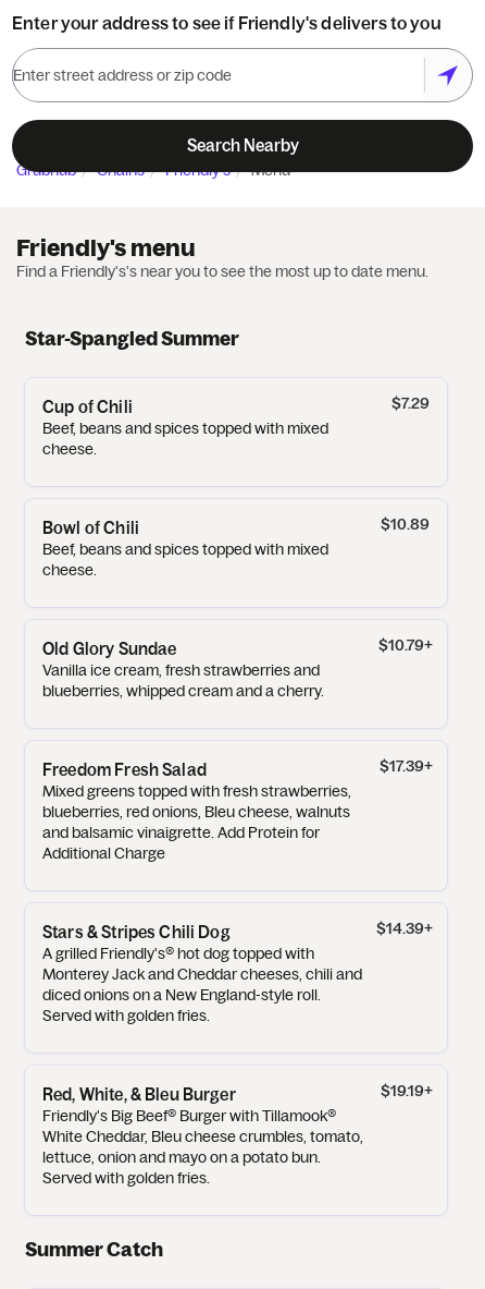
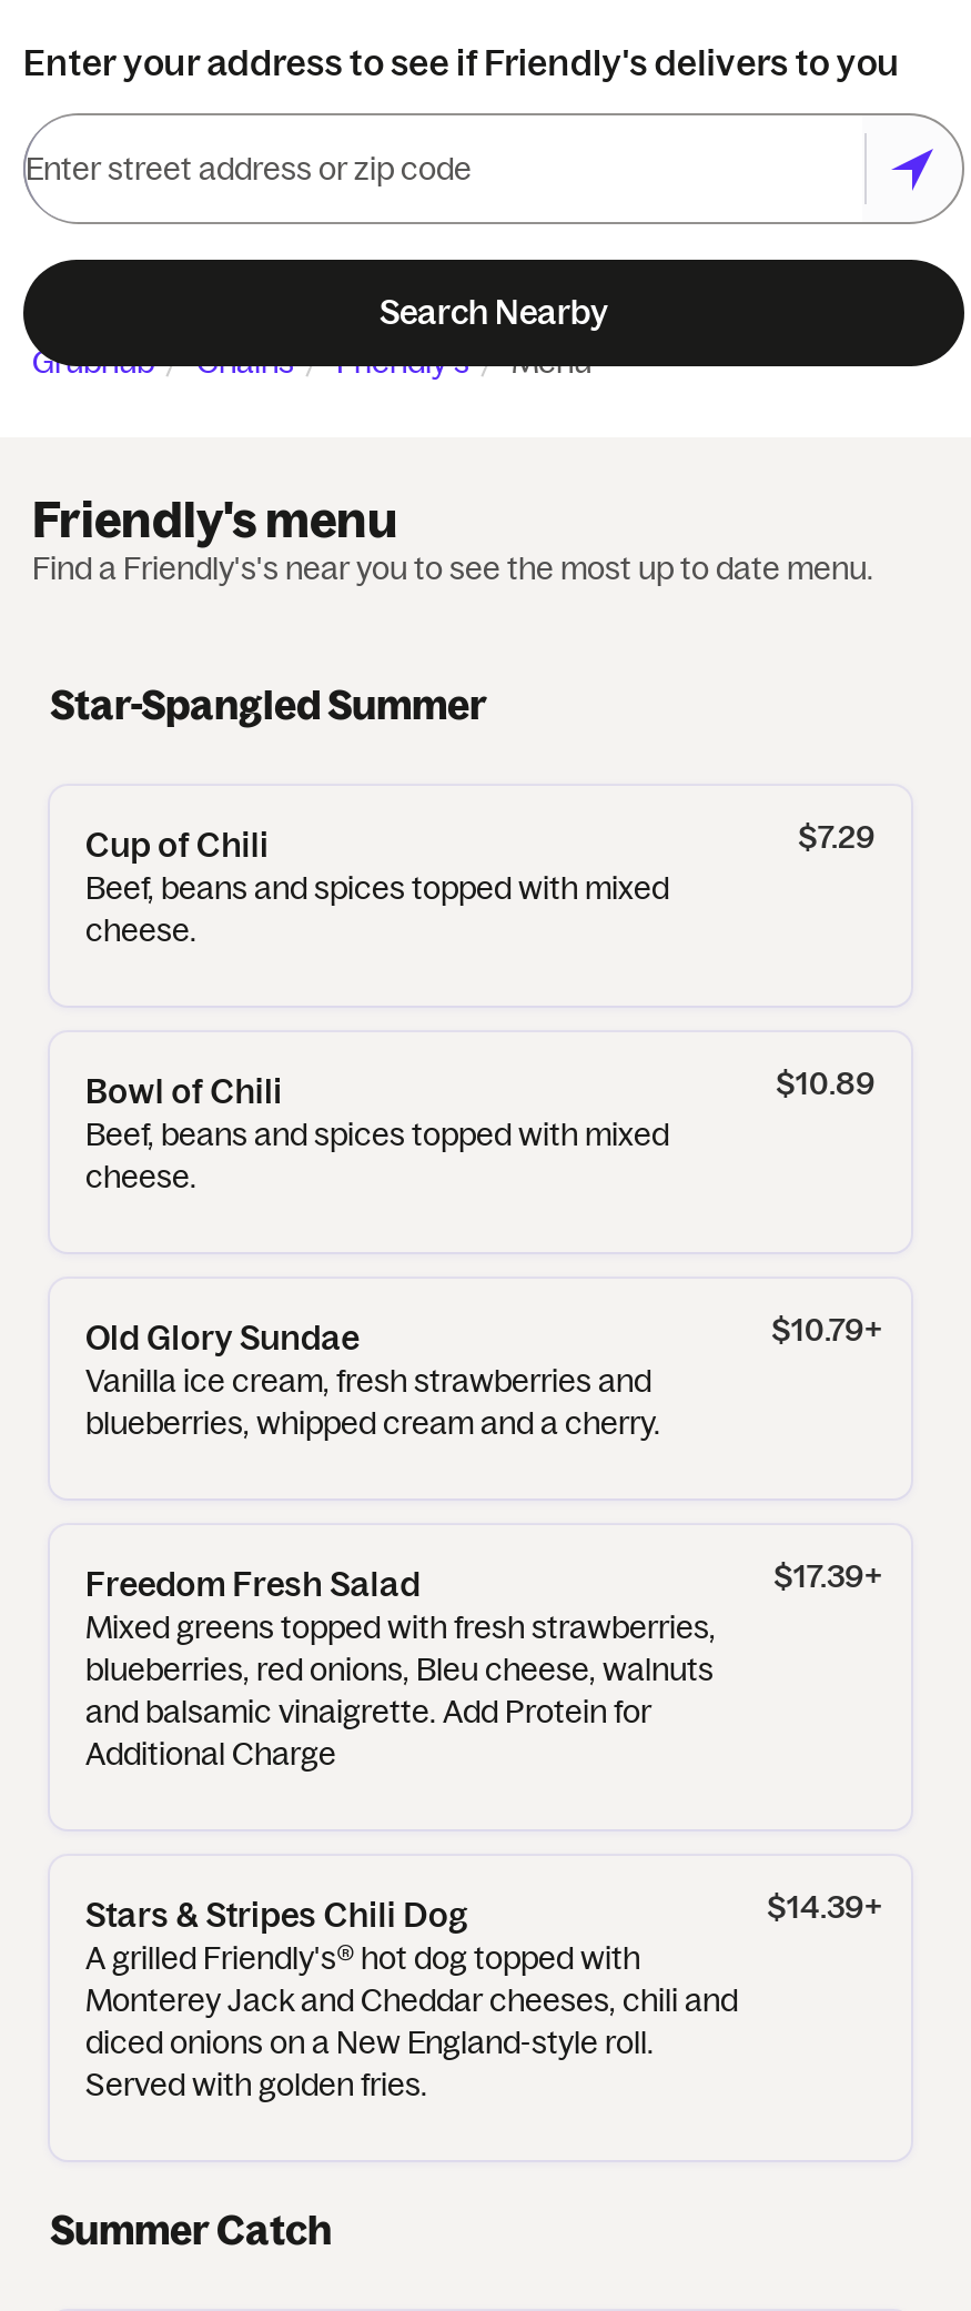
[42,1084,363,1188] Red, White, & Bleu Burger | Friendly's Big Beef® Burger with Tillamook® | White Cheddar, Bleu cheese crumbles, tomato, | lettuce, onion and mayo on a potato bun. | Served with golden fries. -> none
[381,1081,433,1100] $19.19+ -> none

